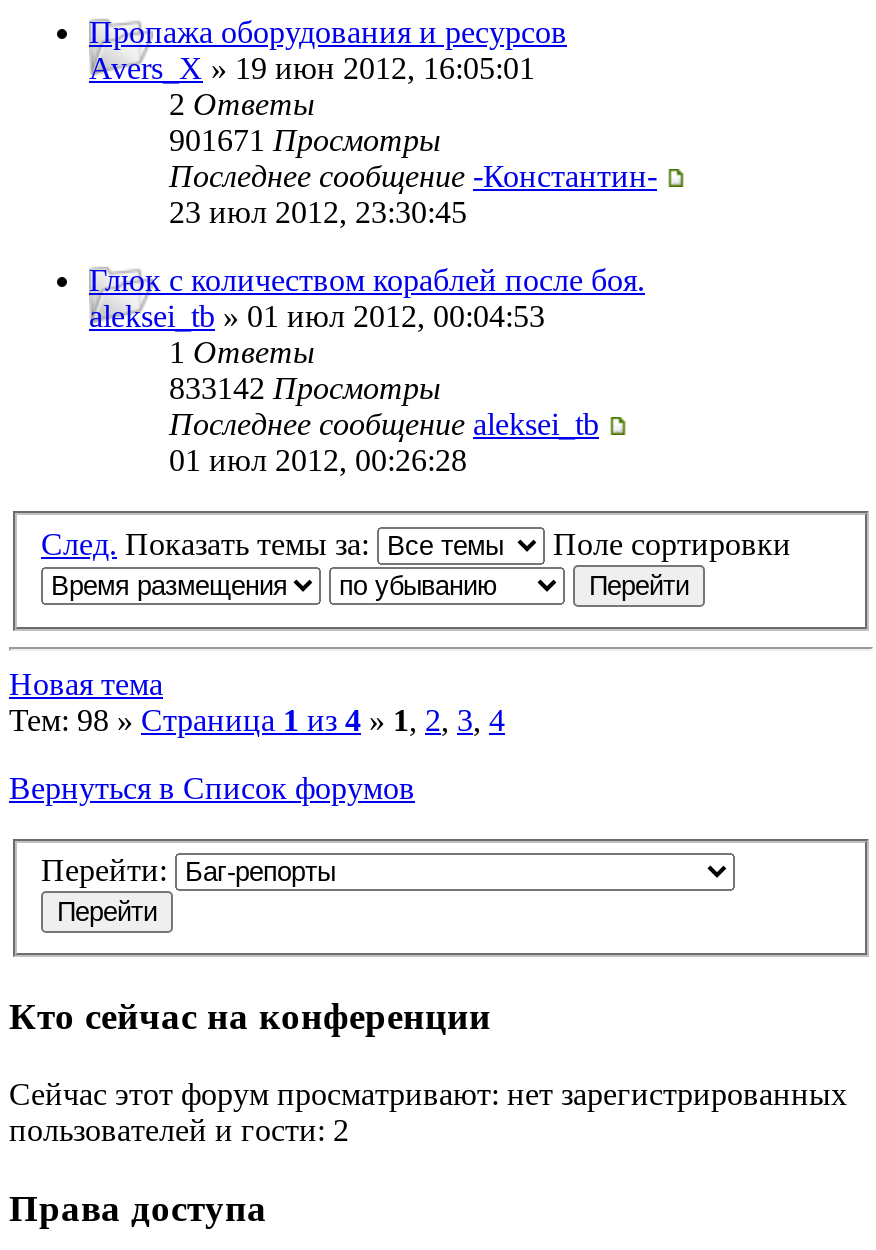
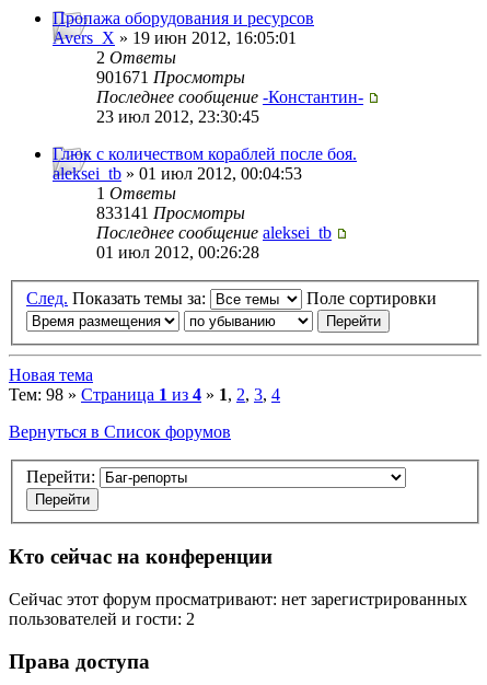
[169,372,441,406] 833142 Просмотры -> [96,204,245,222] 833141 Просмотры

